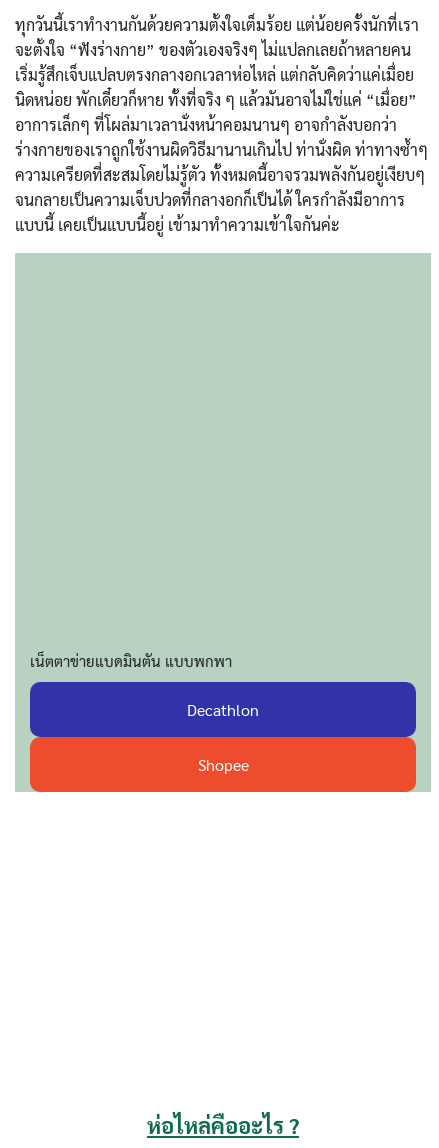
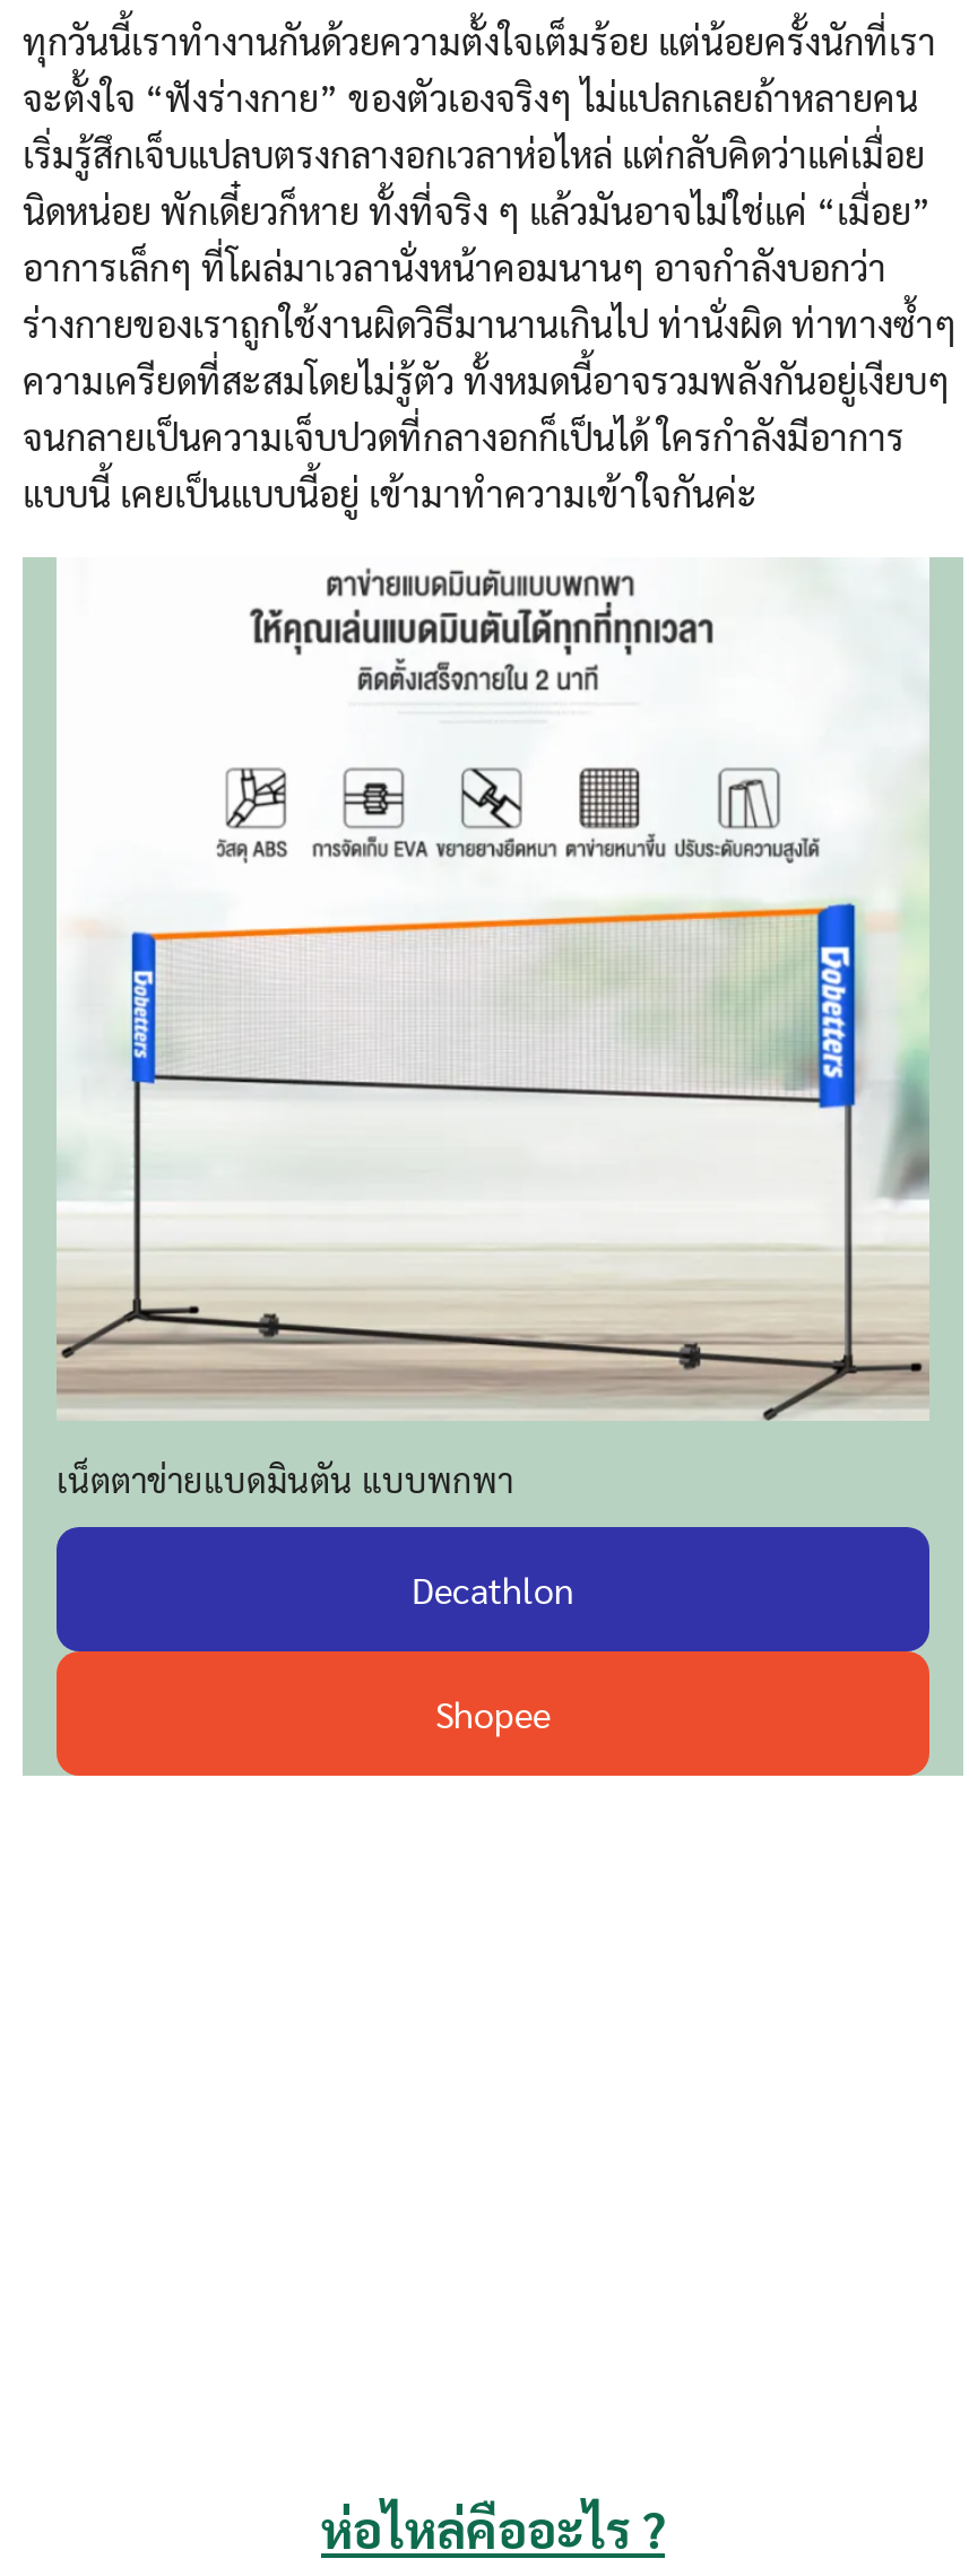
none -> [57,560,929,1421] [image]

